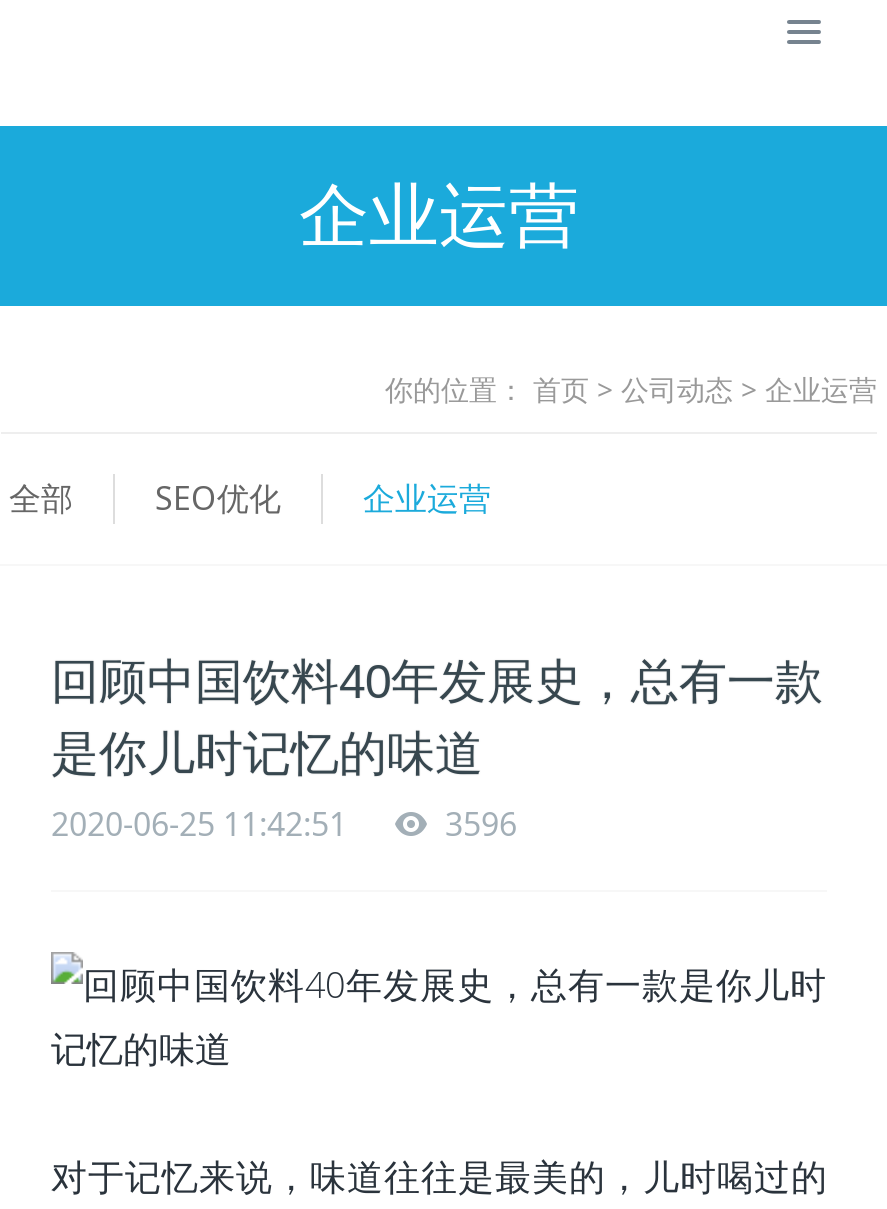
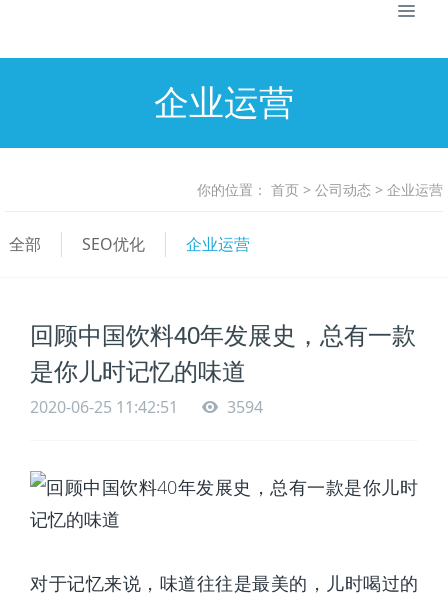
[445,802,517,846] 3596 -> [227,396,263,418] 3594

